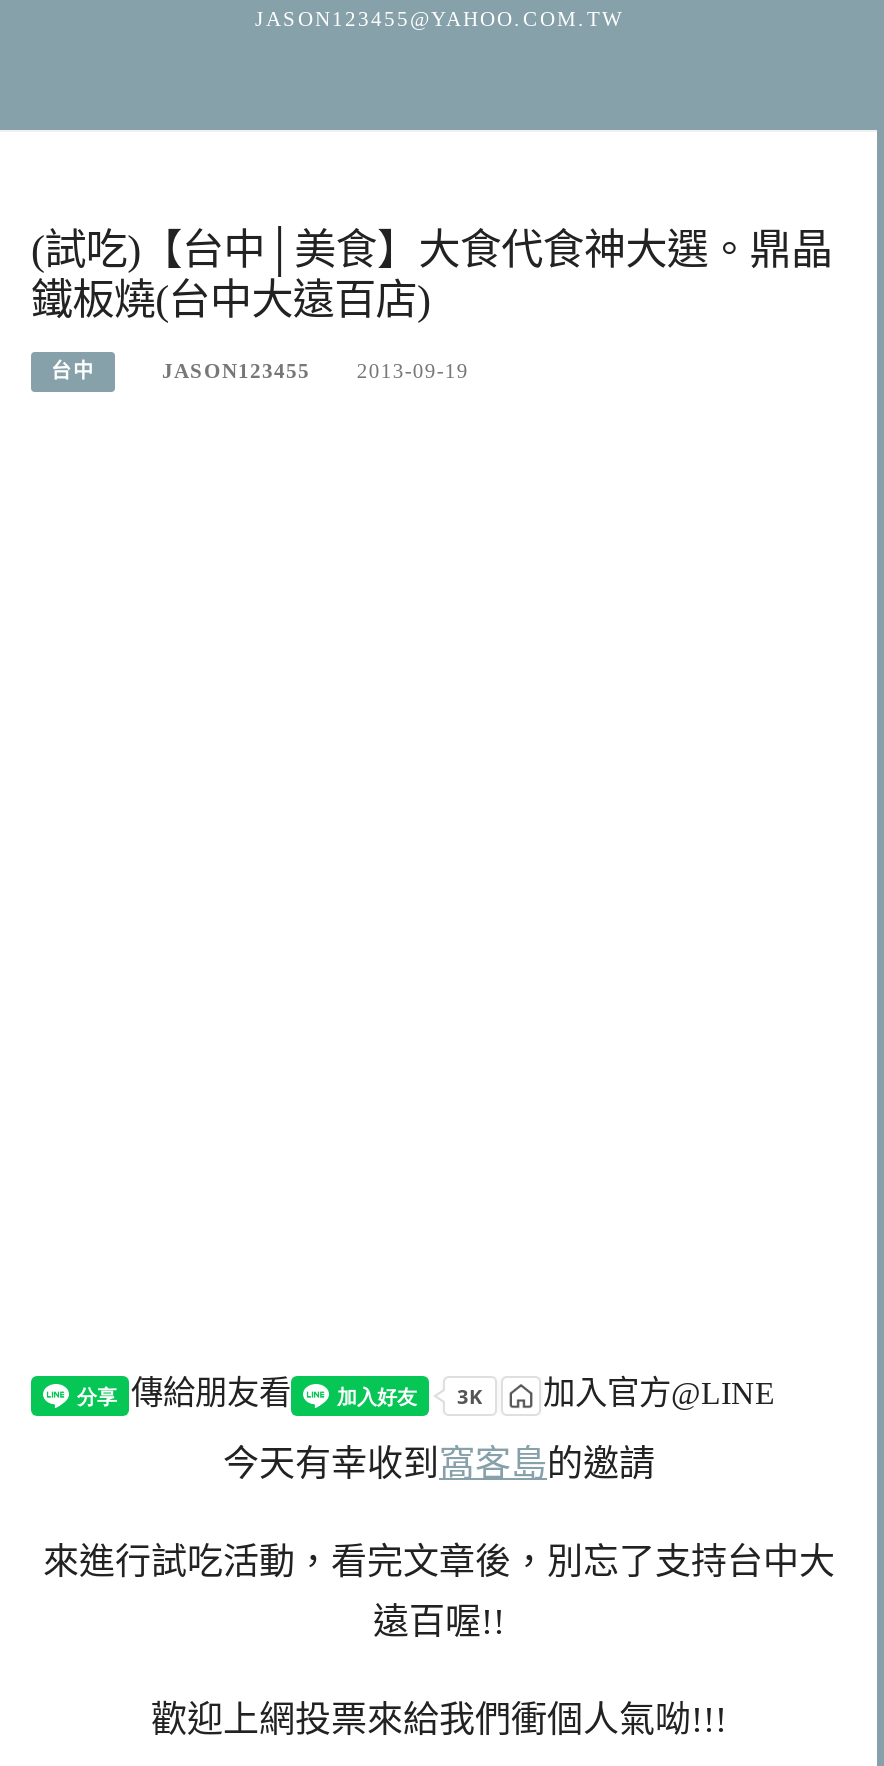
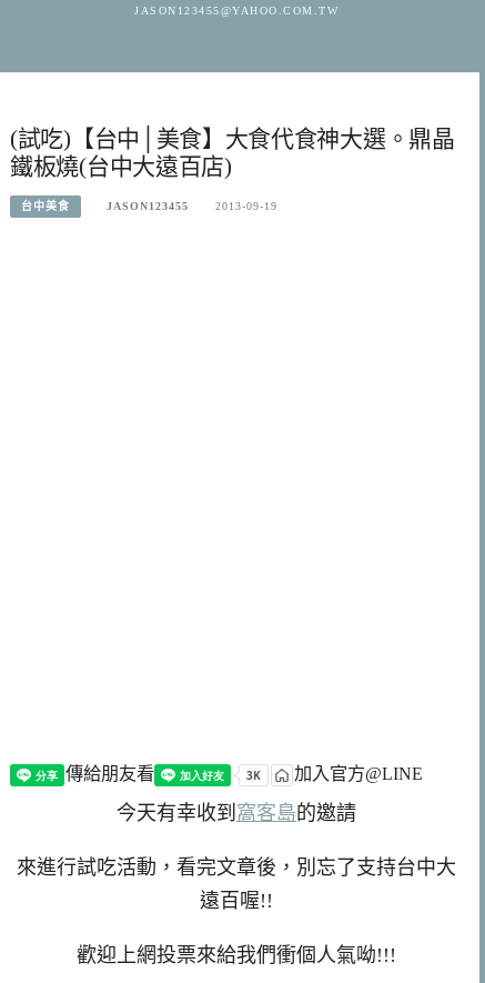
[51,360,95,382] 台中 -> [21,200,70,212] 台中美食

